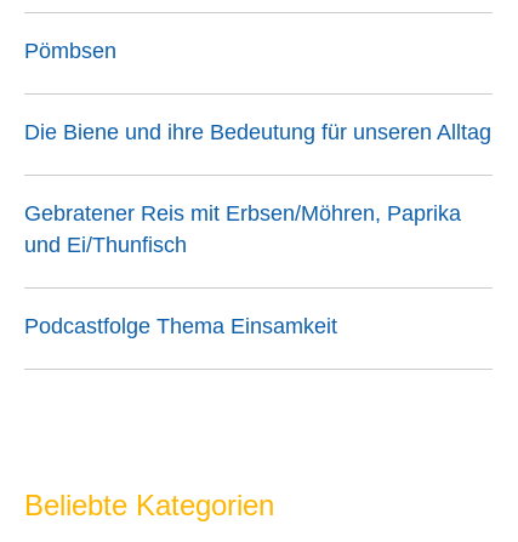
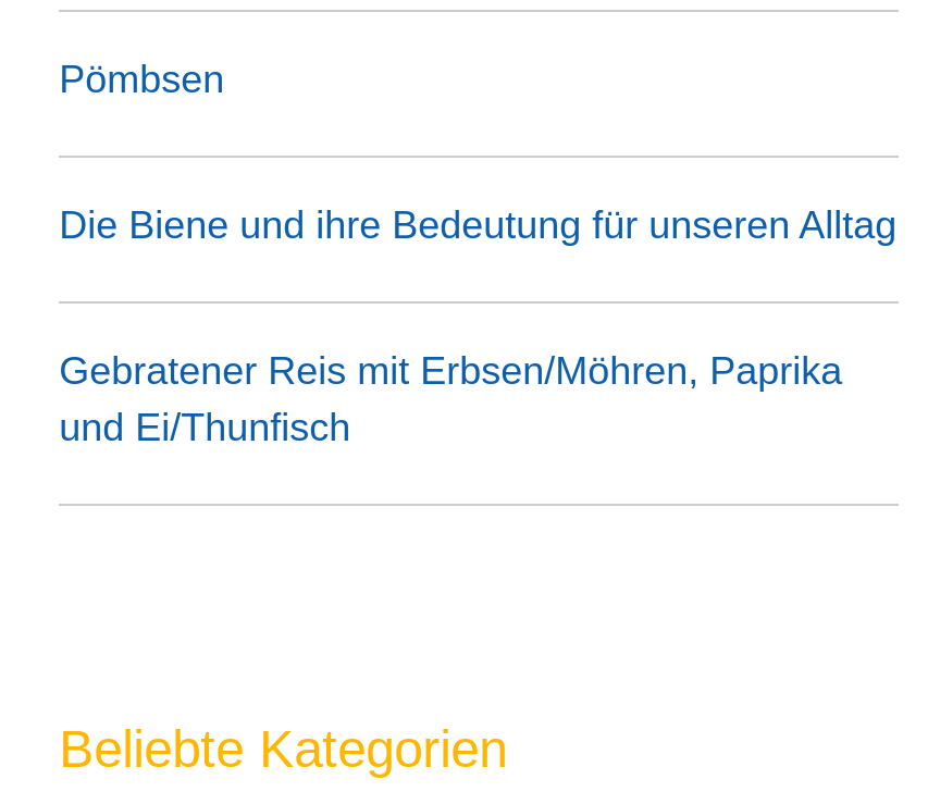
[25,314,337,338] Podcastfolge Thema Einsamkeit -> none

